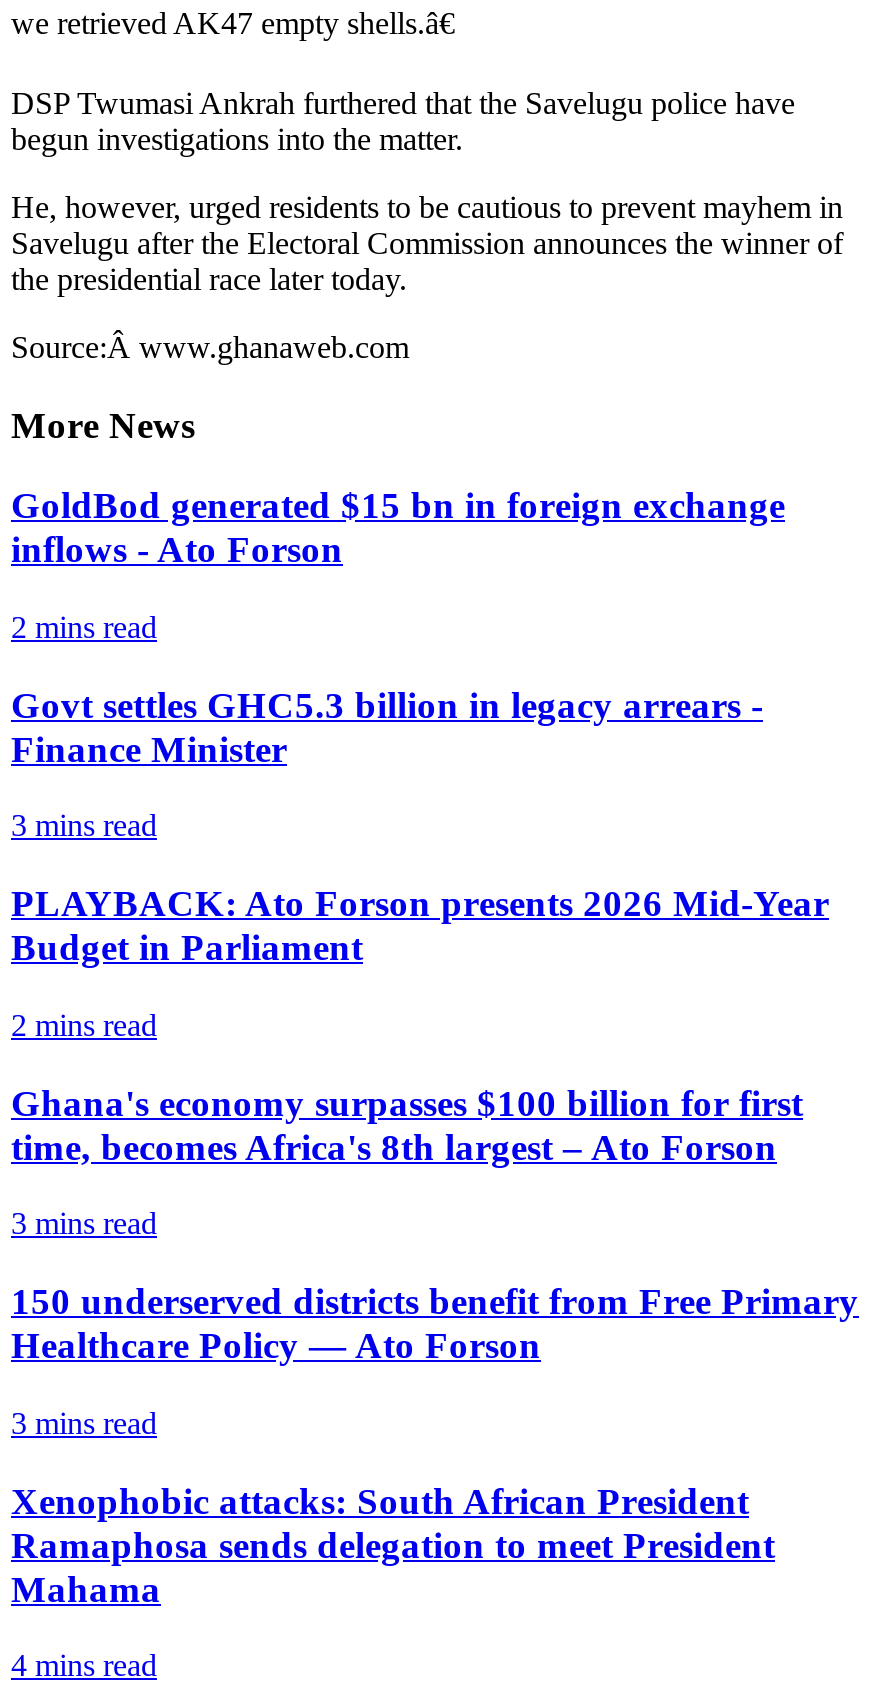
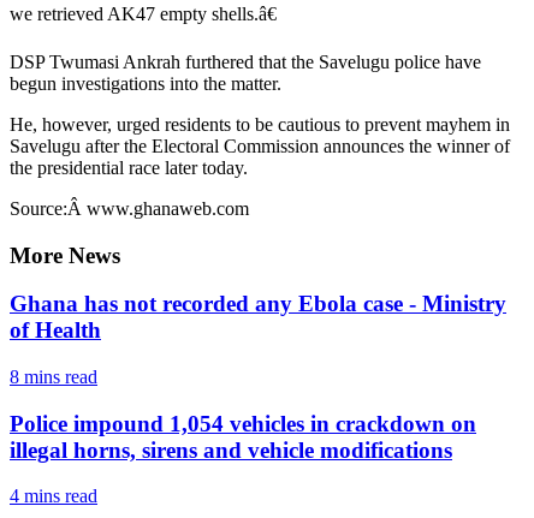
[11,485,859,1609] GoldBod generated $15 bn in foreign exchange | inflows - Ato Forson | 2 mins read | Govt settles GHC5.3 billion in legacy arrears - | Finance Minister | 3 mins read | PLAYBACK: Ato Forson presents 2026 Mid-Year | Budget in Parliament | 2 mins read | Ghana's economy surpasses $100 billion for first | time, becomes Africa's 8th largest – Ato Forson | 3 mins read | 150 underserved districts benefit from Free Primary | Healthcare Policy — Ato Forson | 3 mins read | Xenophobic attacks: South African President | Ramaphosa sends delegation to meet President | Mahama -> [10,291,506,462] Ghana has not recorded any Ebola case - Ministry | of Health | 8 mins read | Police impound 1,054 vehicles in crackdown on | illegal horns, sirens and vehicle modifications

